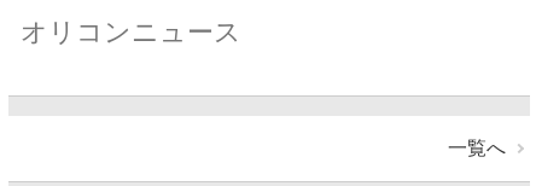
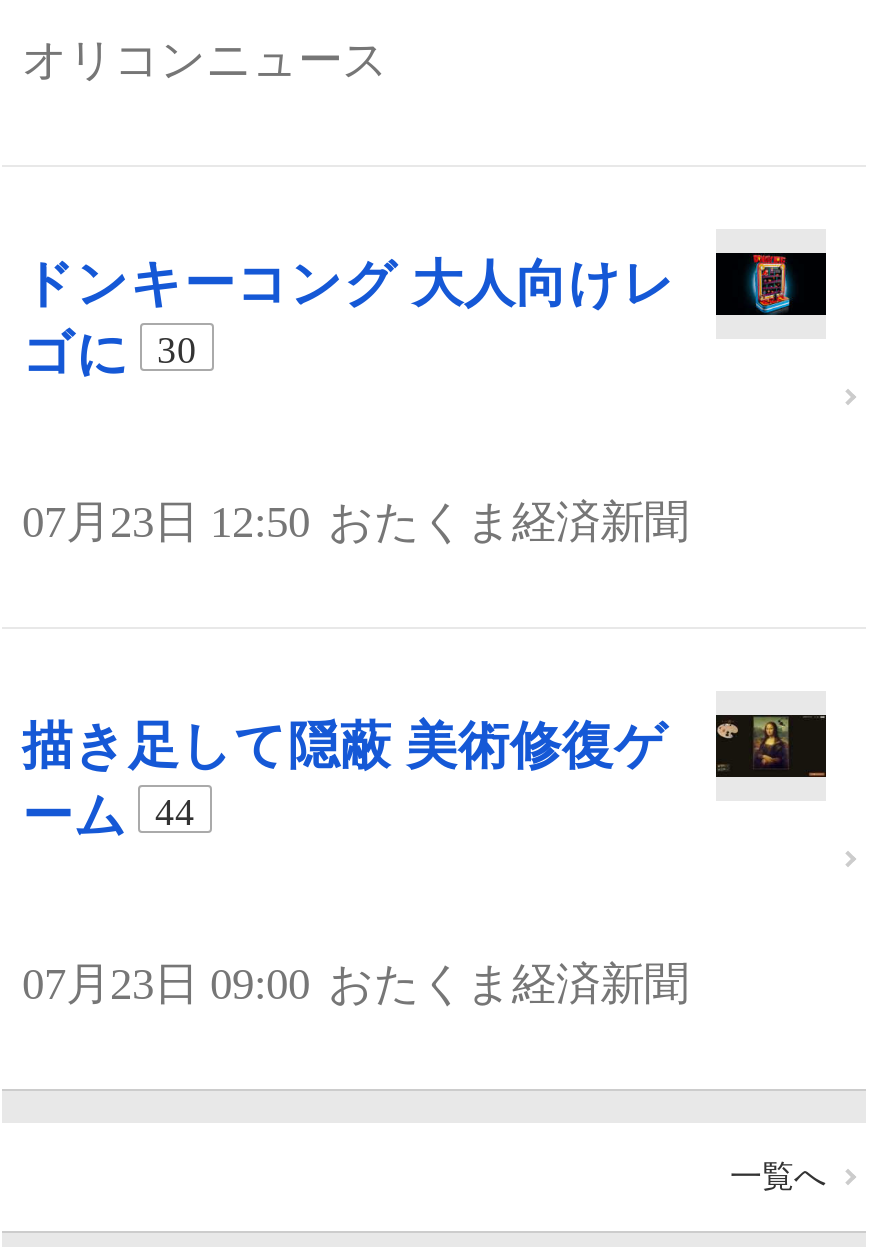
none -> [22,249,828,383] [image] | ドンキーコング 大人向けレ | ゴに | 30
none -> [22,497,688,547] 07月23日 12:50 おたくま経済新聞
none -> [22,713,828,845] [image] | 描き足して隠蔽 美術修復ゲ | ーム | 44
none -> [22,959,688,1009] 07月23日 09:00 おたくま経済新聞

